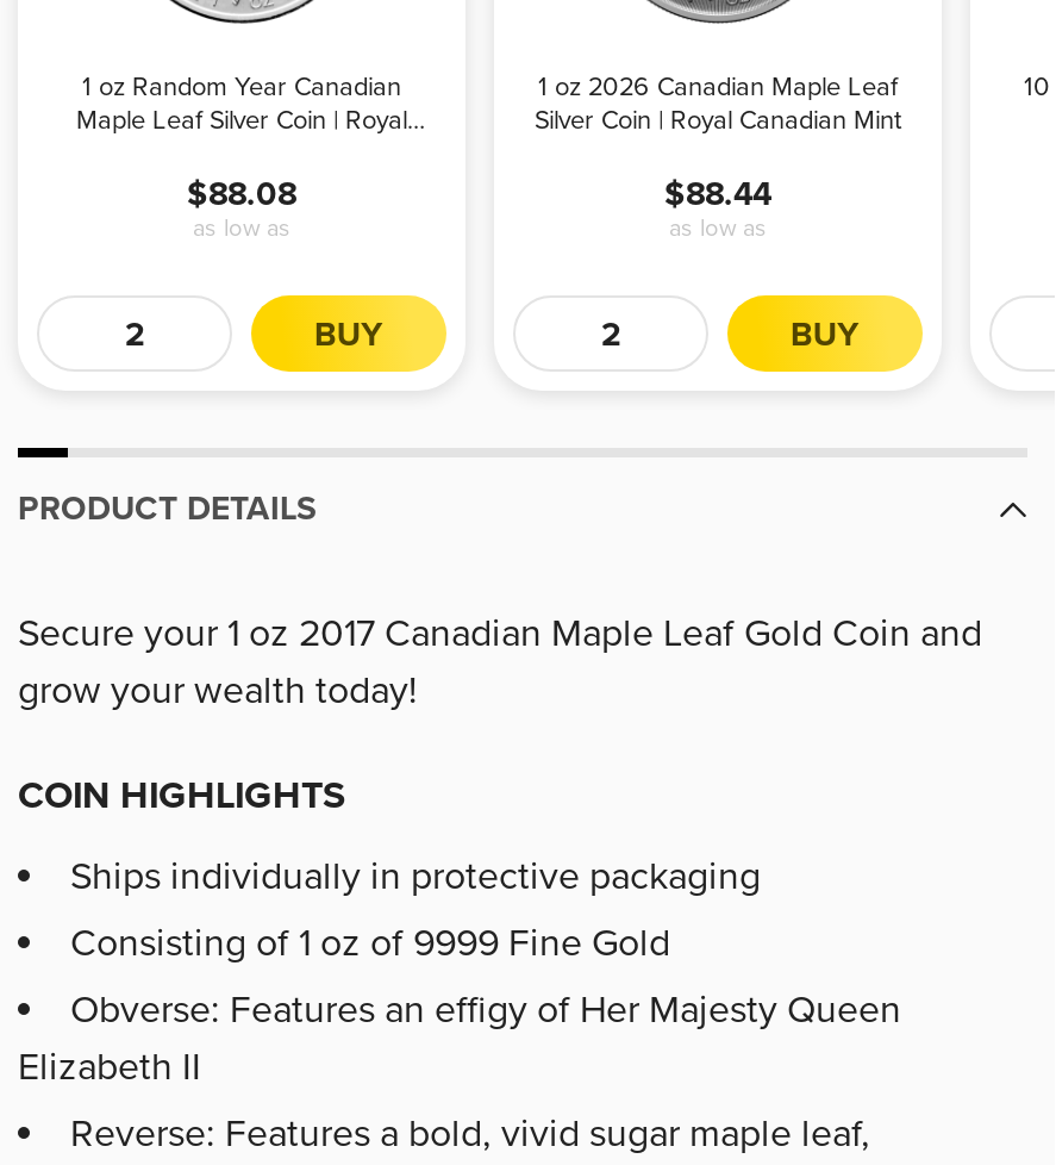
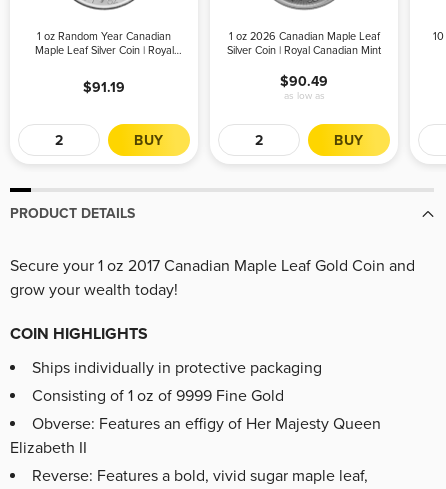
[187,173,296,242] $88.08 | as low as -> [83,78,125,95] $91.19
[664,173,771,213] $88.44 -> [280,72,328,89] $90.49

